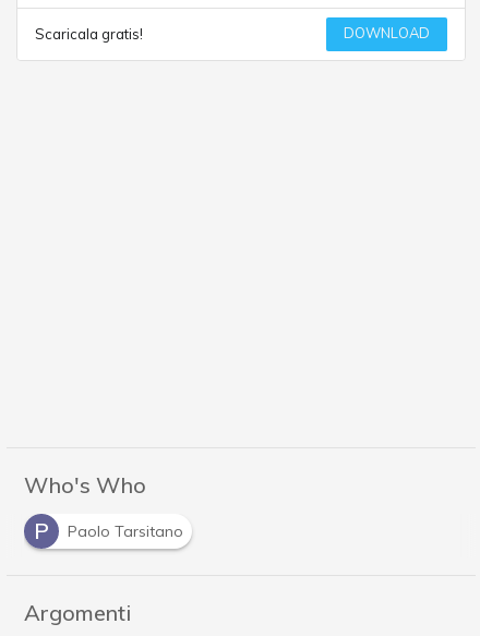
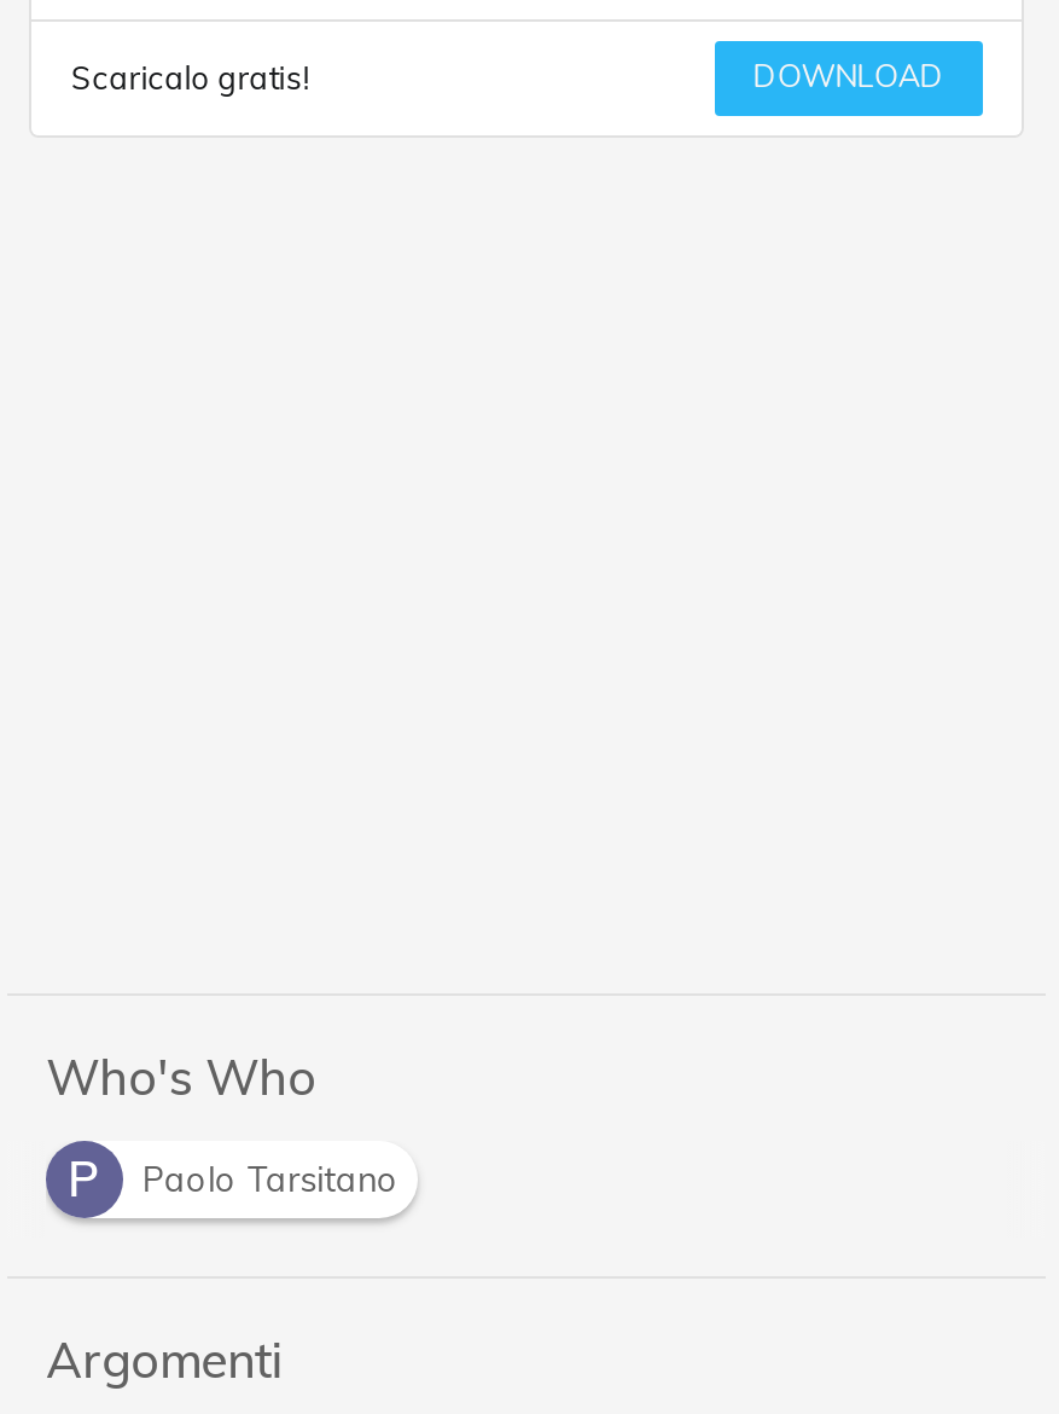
[35,25,143,42] Scaricala gratis! -> [71,58,310,97] Scaricalo gratis!

